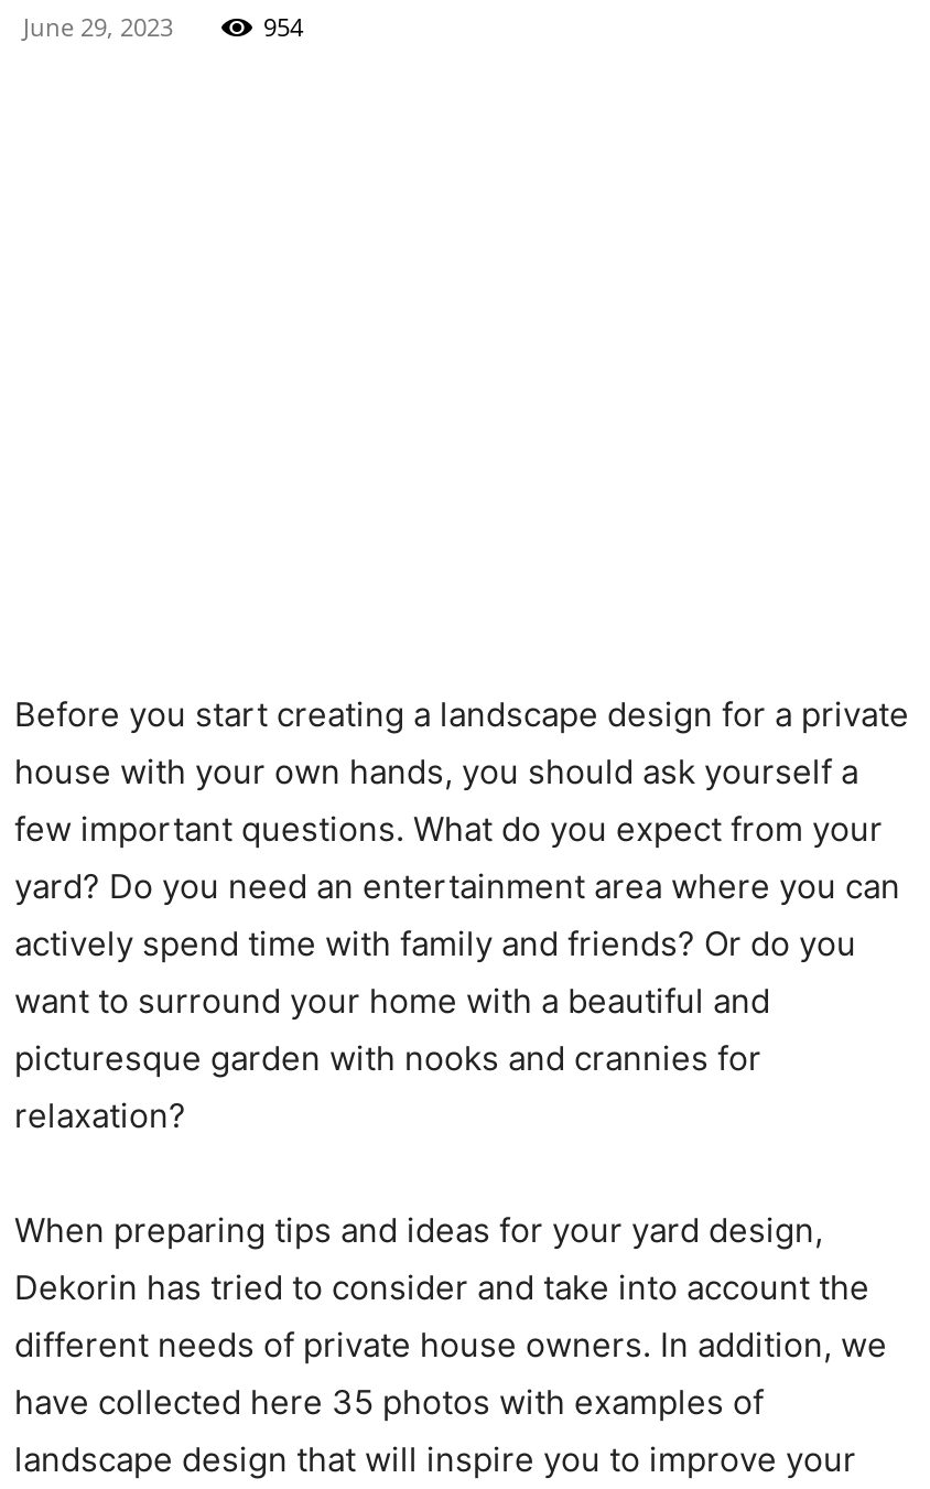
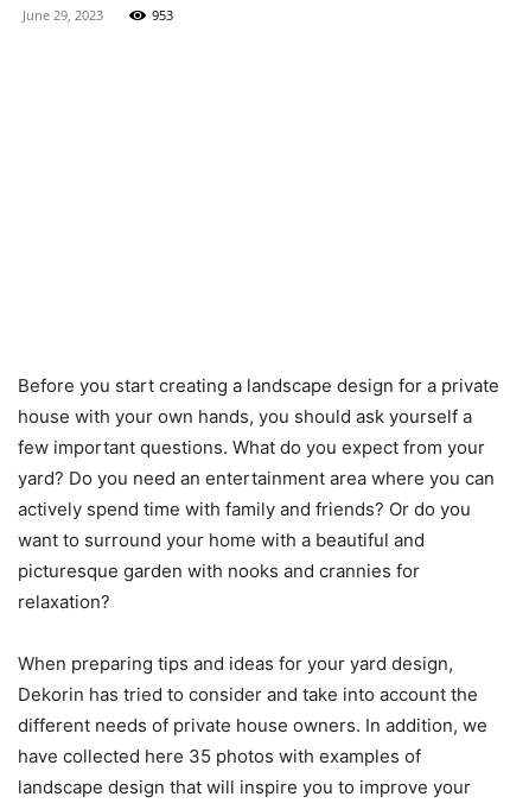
[263,10,303,43] 954 -> [152,6,173,24] 953

